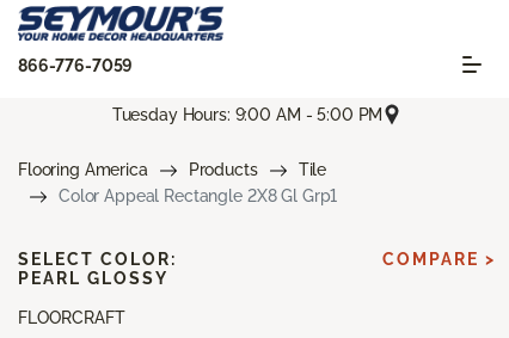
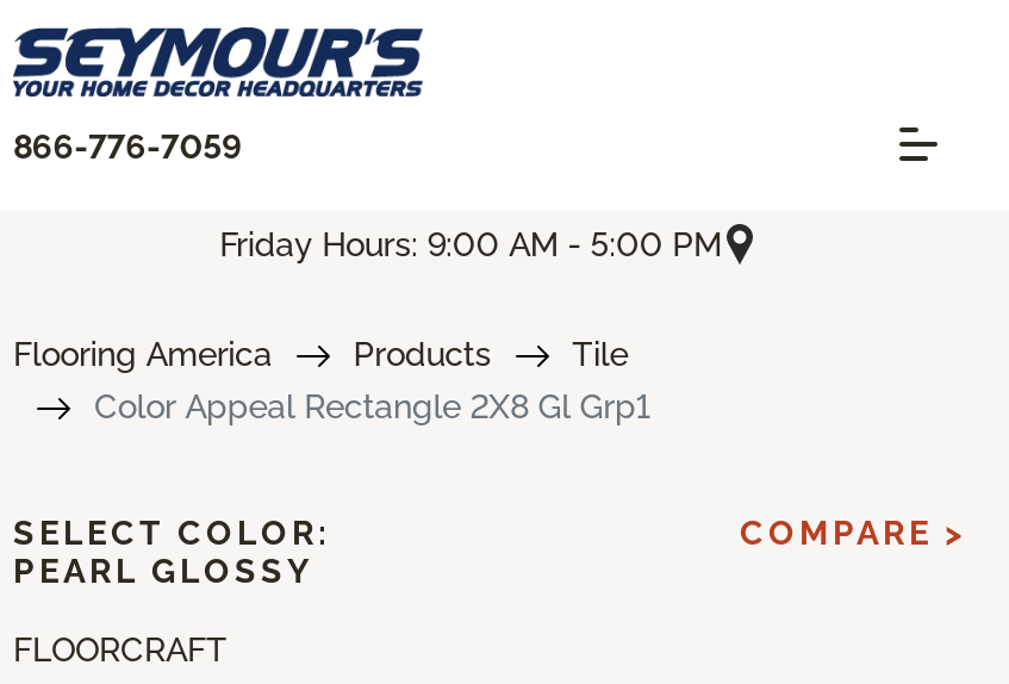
[112,105,383,124] Tuesday Hours: 9:00 AM - 5:00 PM -> [220,224,721,262] Friday Hours: 9:00 AM - 5:00 PM

